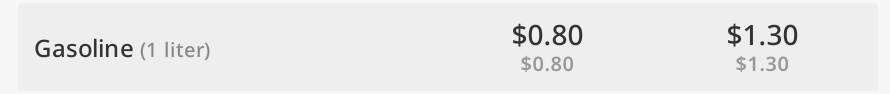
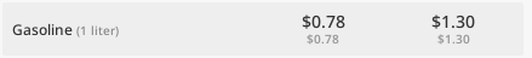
[512,15,584,53] $0.80 -> [302,10,345,33] $0.78
[520,49,574,77] $0.80 -> [307,30,340,47] $0.78

